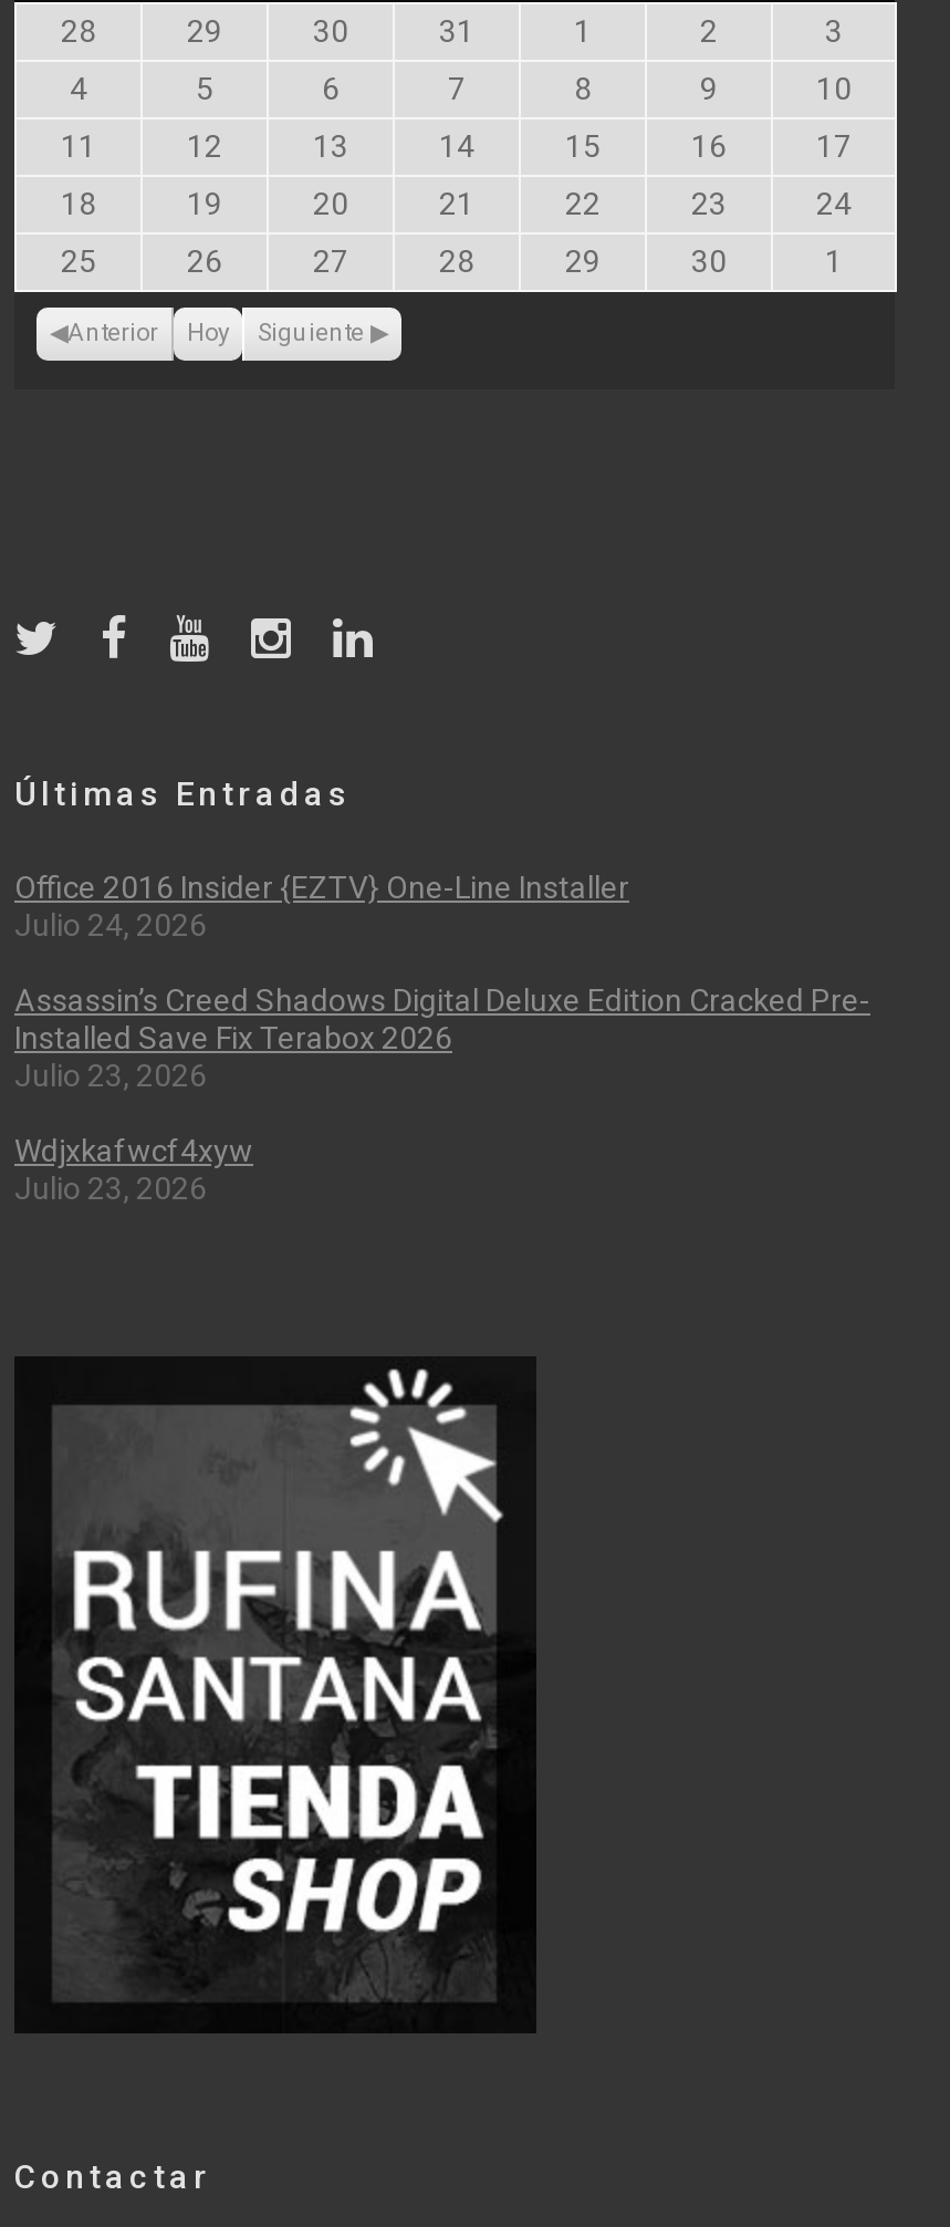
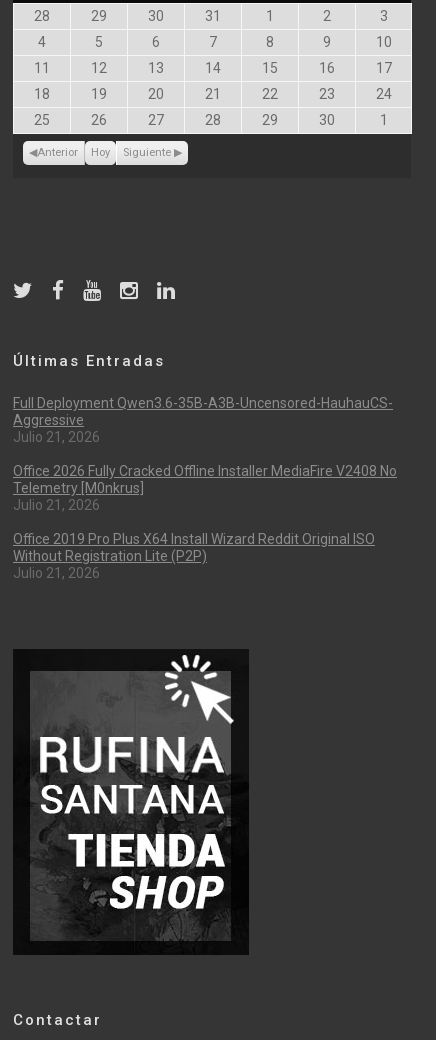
[14,870,629,943] Office 2016 Insider {EZTV} One-Line Installer | Julio 24, 2026 -> [13,395,393,445] Full Deployment Qwen3.6-35B-A3B-Uncensored-HauhauCS- | Aggressive | Julio 21, 2026
[14,982,870,1093] Assassin’s Creed Shadows Digital Deluxe Edition Cracked Pre- | Installed Save Fix Terabox 2026 | Julio 23, 2026 -> [13,463,397,513] Office 2026 Fully Cracked Offline Installer MediaFire V2408 No | Telemetry [m0nkrus] | Julio 21, 2026
[14,1133,253,1206] Wdjxkafwcf4xyw | Julio 23, 2026 -> [13,531,375,581] Office 2019 Pro Plus X64 Install Wizard Reddit Original ISO | Without Registration Lite (P2P) | Julio 21, 2026

